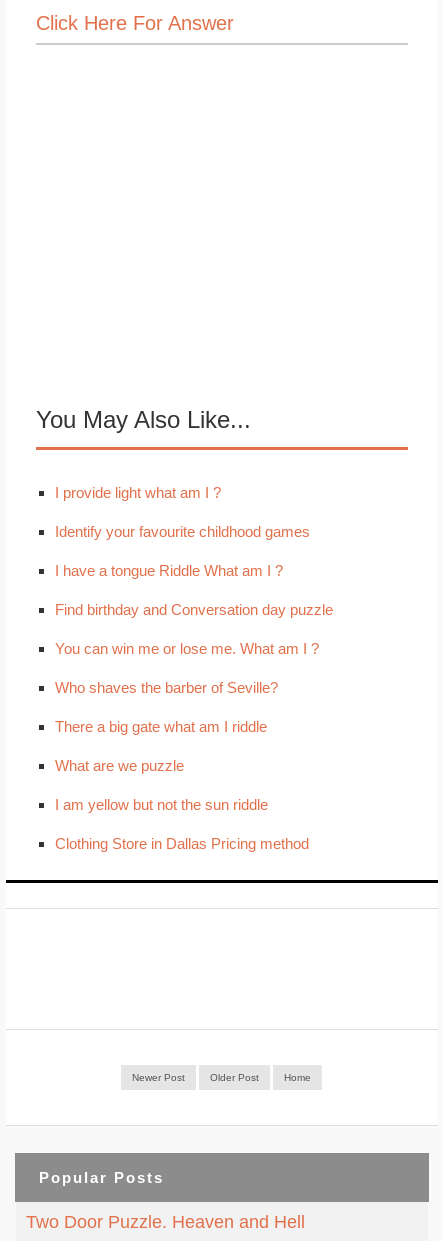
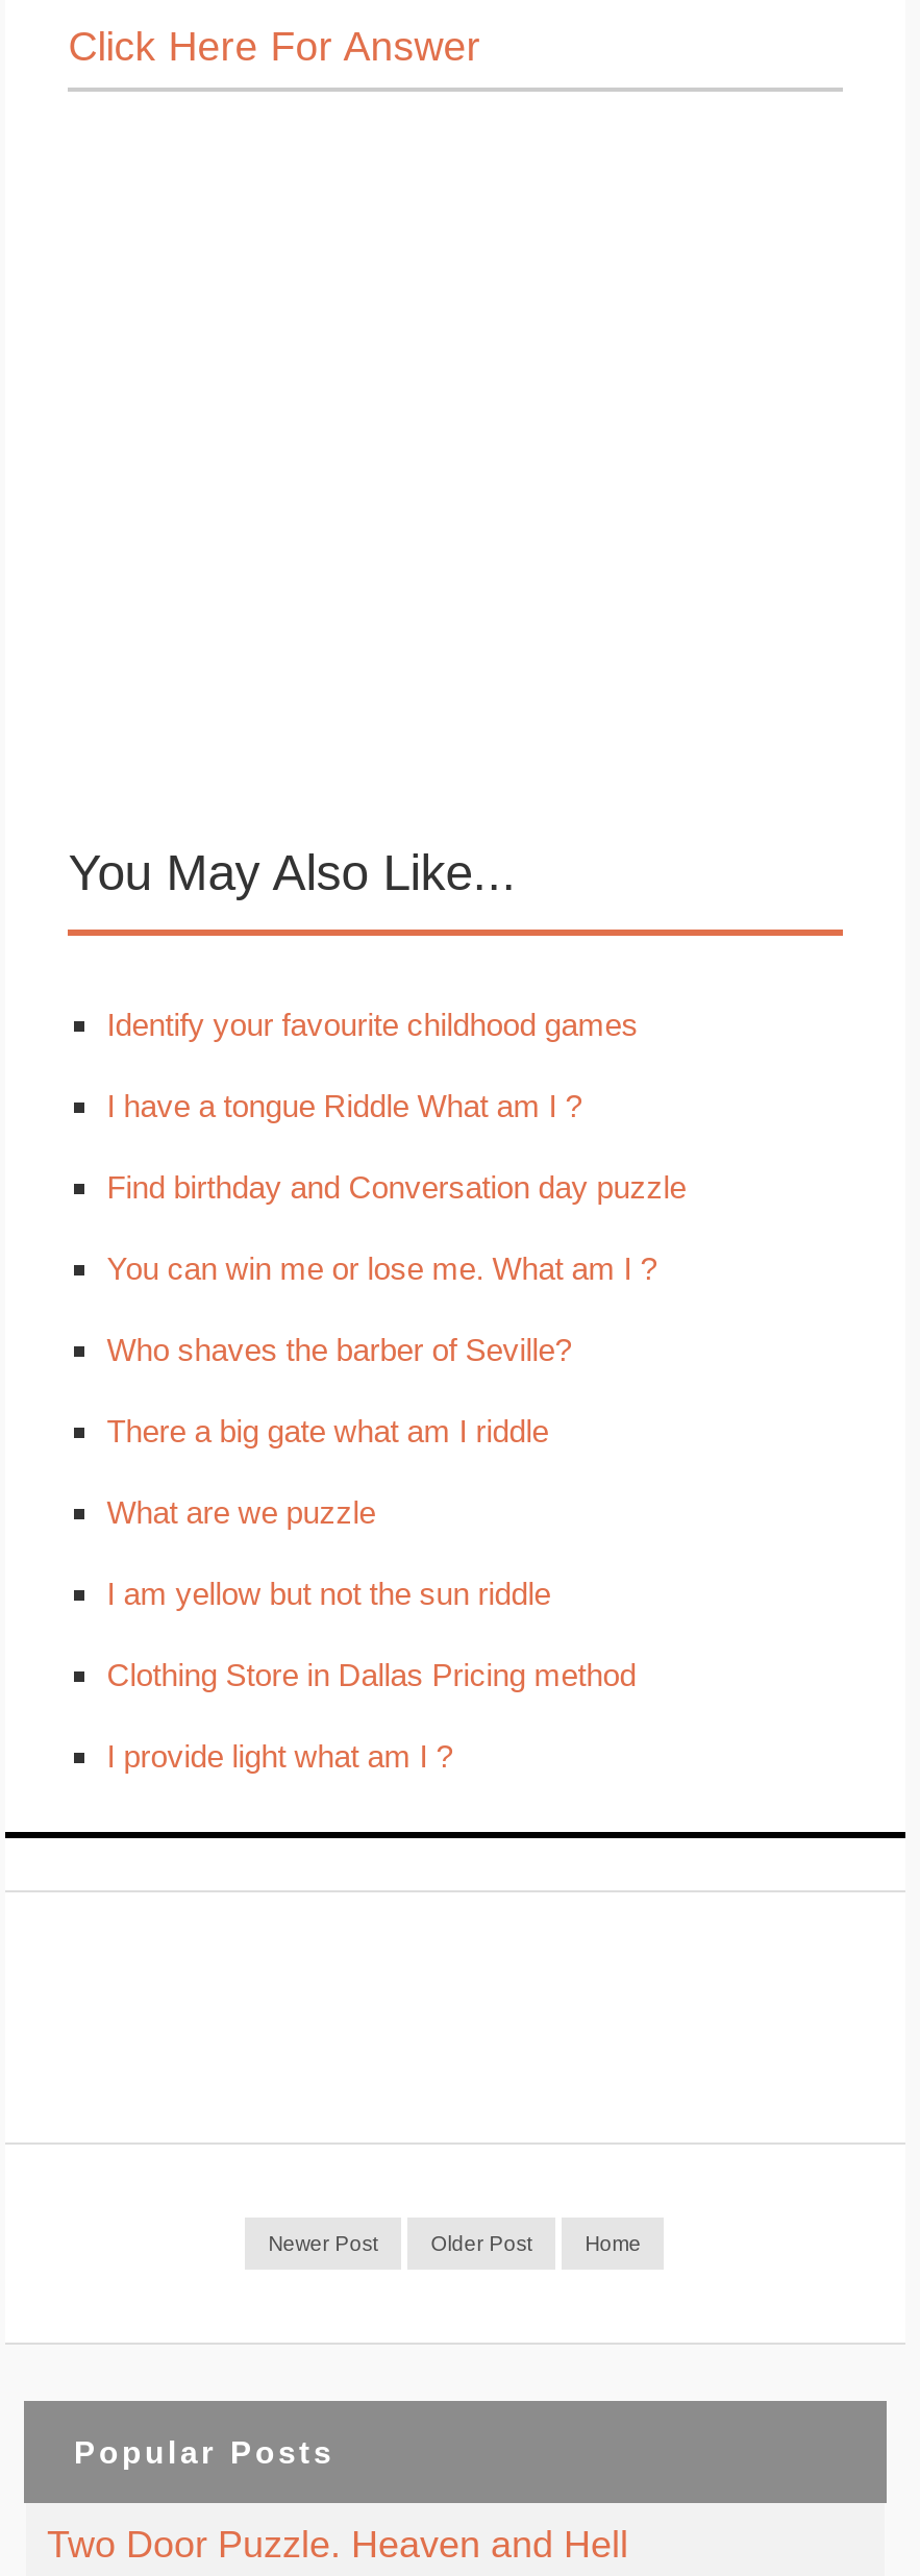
moved [55,484,221,501] -> [107,1738,453,1774]: I provide light what am I ?
moved [55,523,333,852] -> [107,1007,686,1692]: Identify your favourite childhood games | I have a tongue Riddle What am I ? | Find birthday and Conversation day puzzle | ... | I am yellow but not the sun riddle | Clothing Store in Dallas Pricing method

